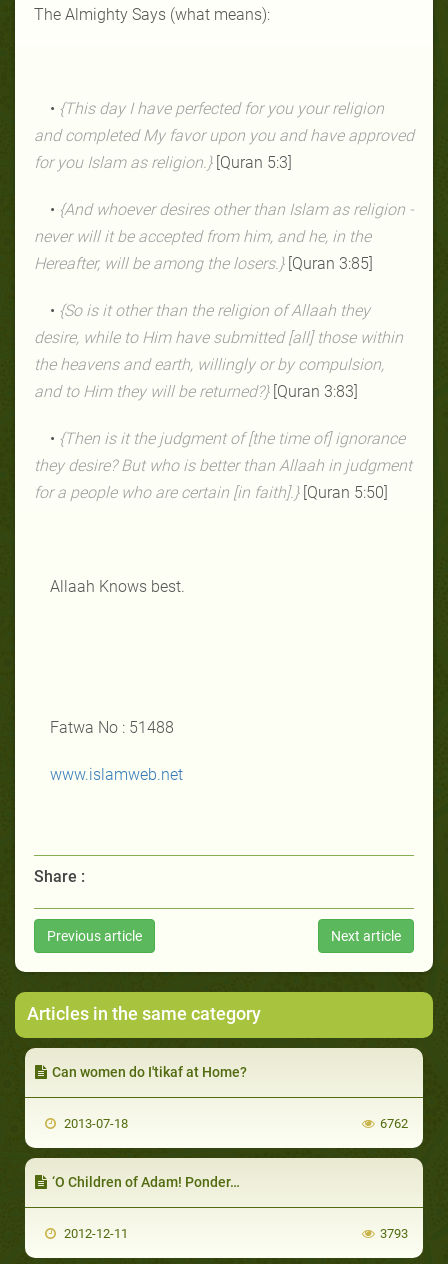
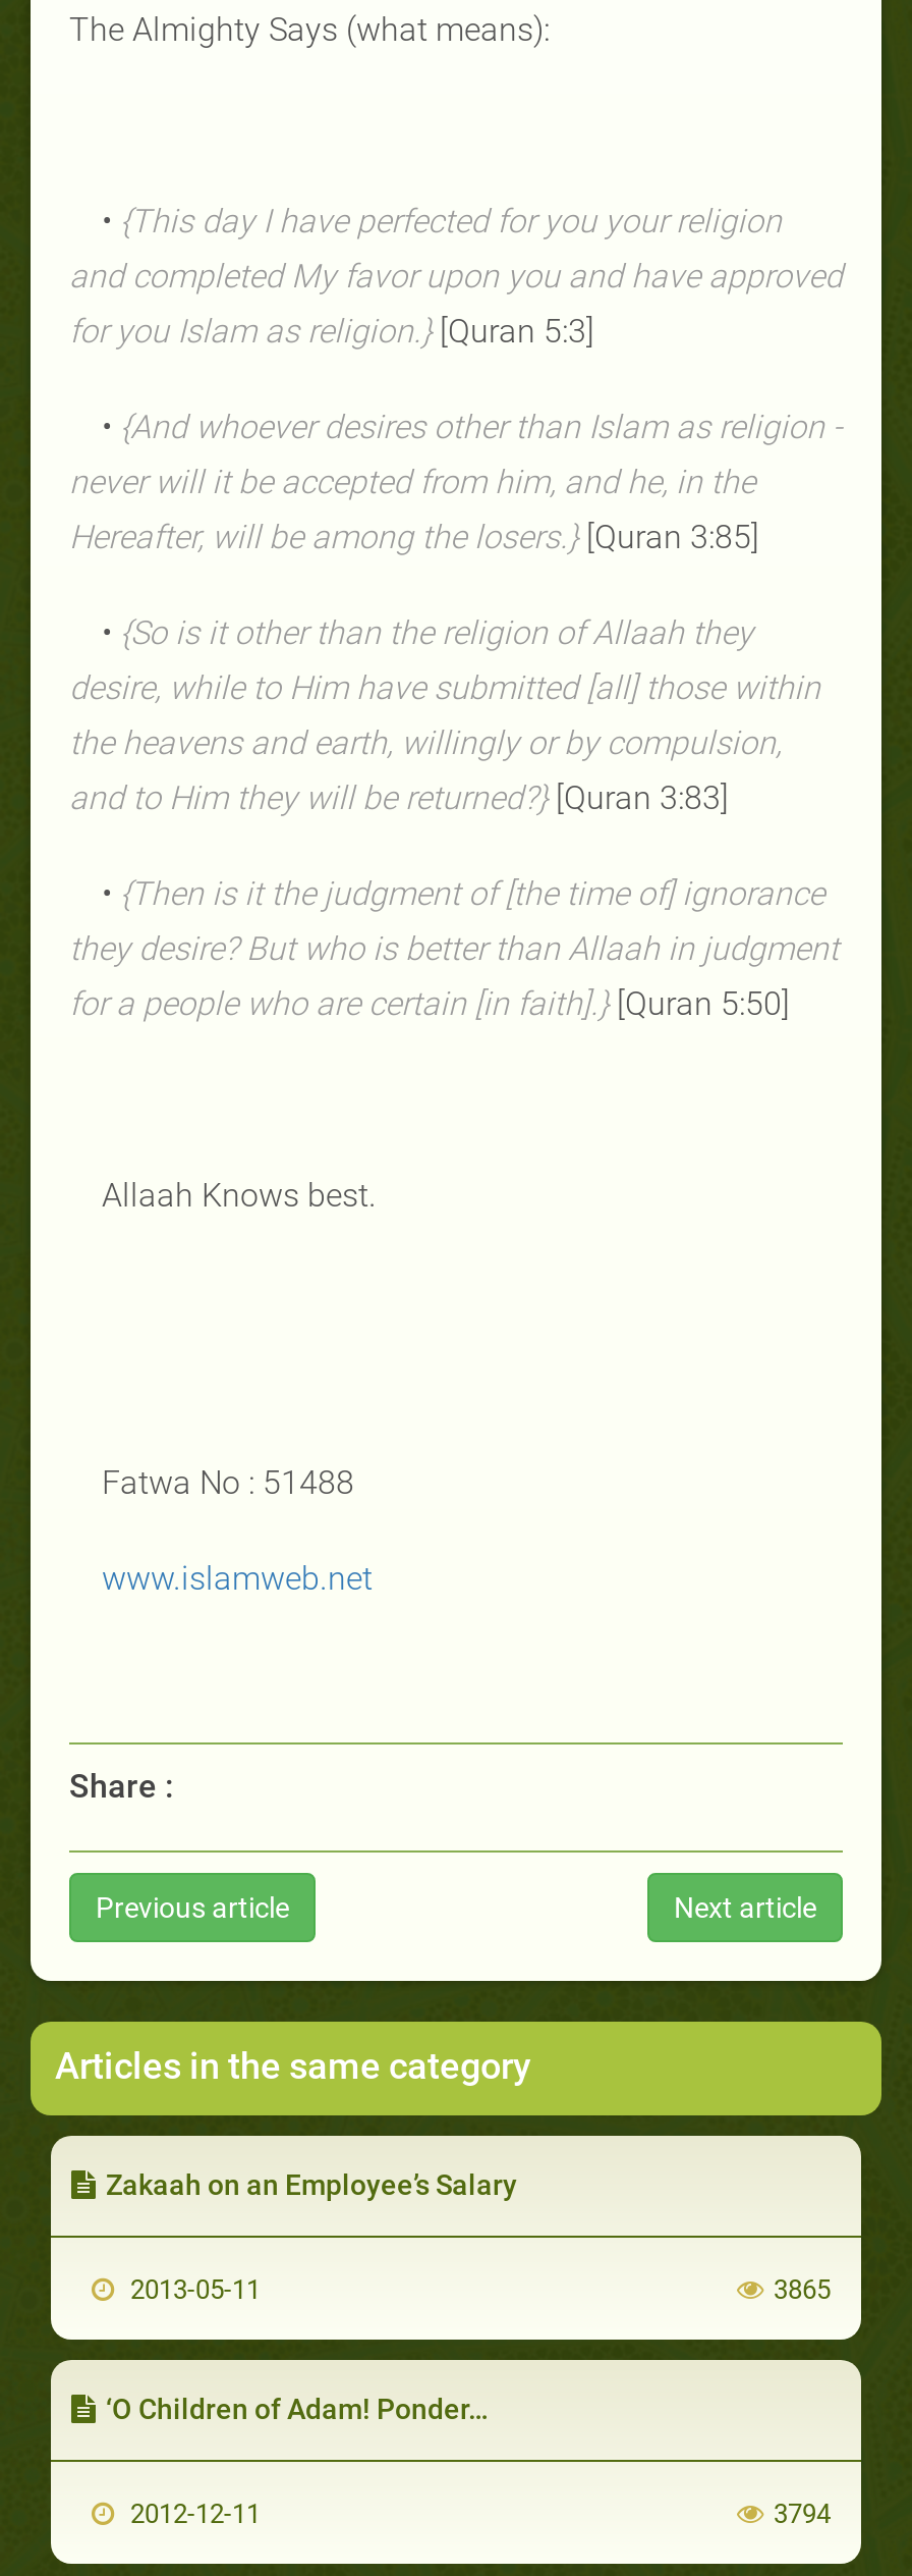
[52,1064,247,1080] Can women do I'tikaf at Home? -> [106,2168,517,2200] Zakaah on an Employee’s Salary
[61,1116,408,1131] 2013-07-18 | 6762 -> [124,2274,831,2304] 2013-05-11 | 3865
[380,1226,408,1241] 3793 -> [774,2498,831,2529] 3794

